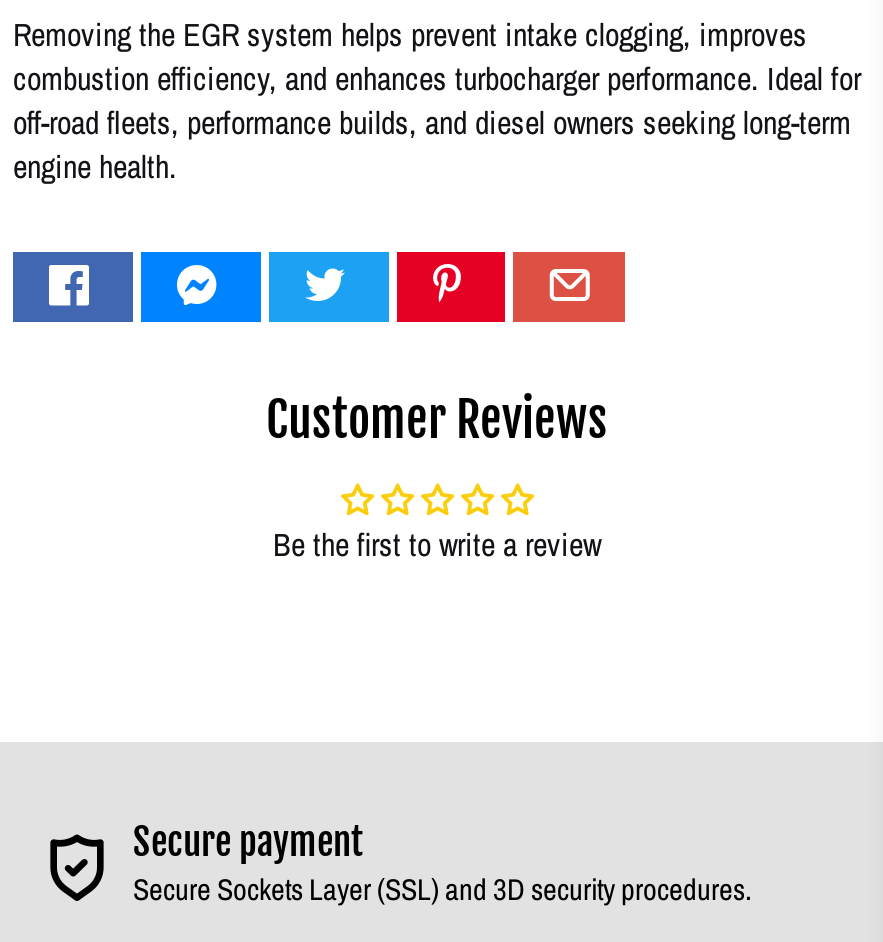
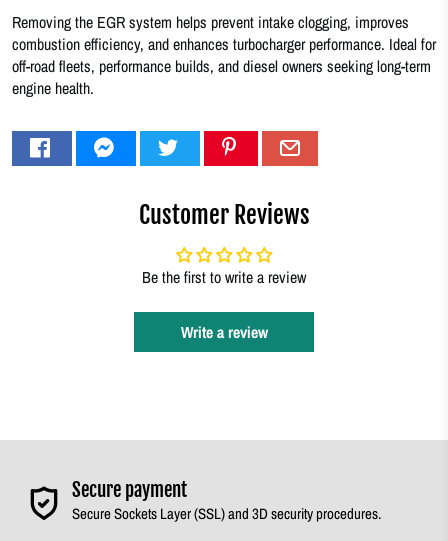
none -> [180,320,267,342] Write a review

